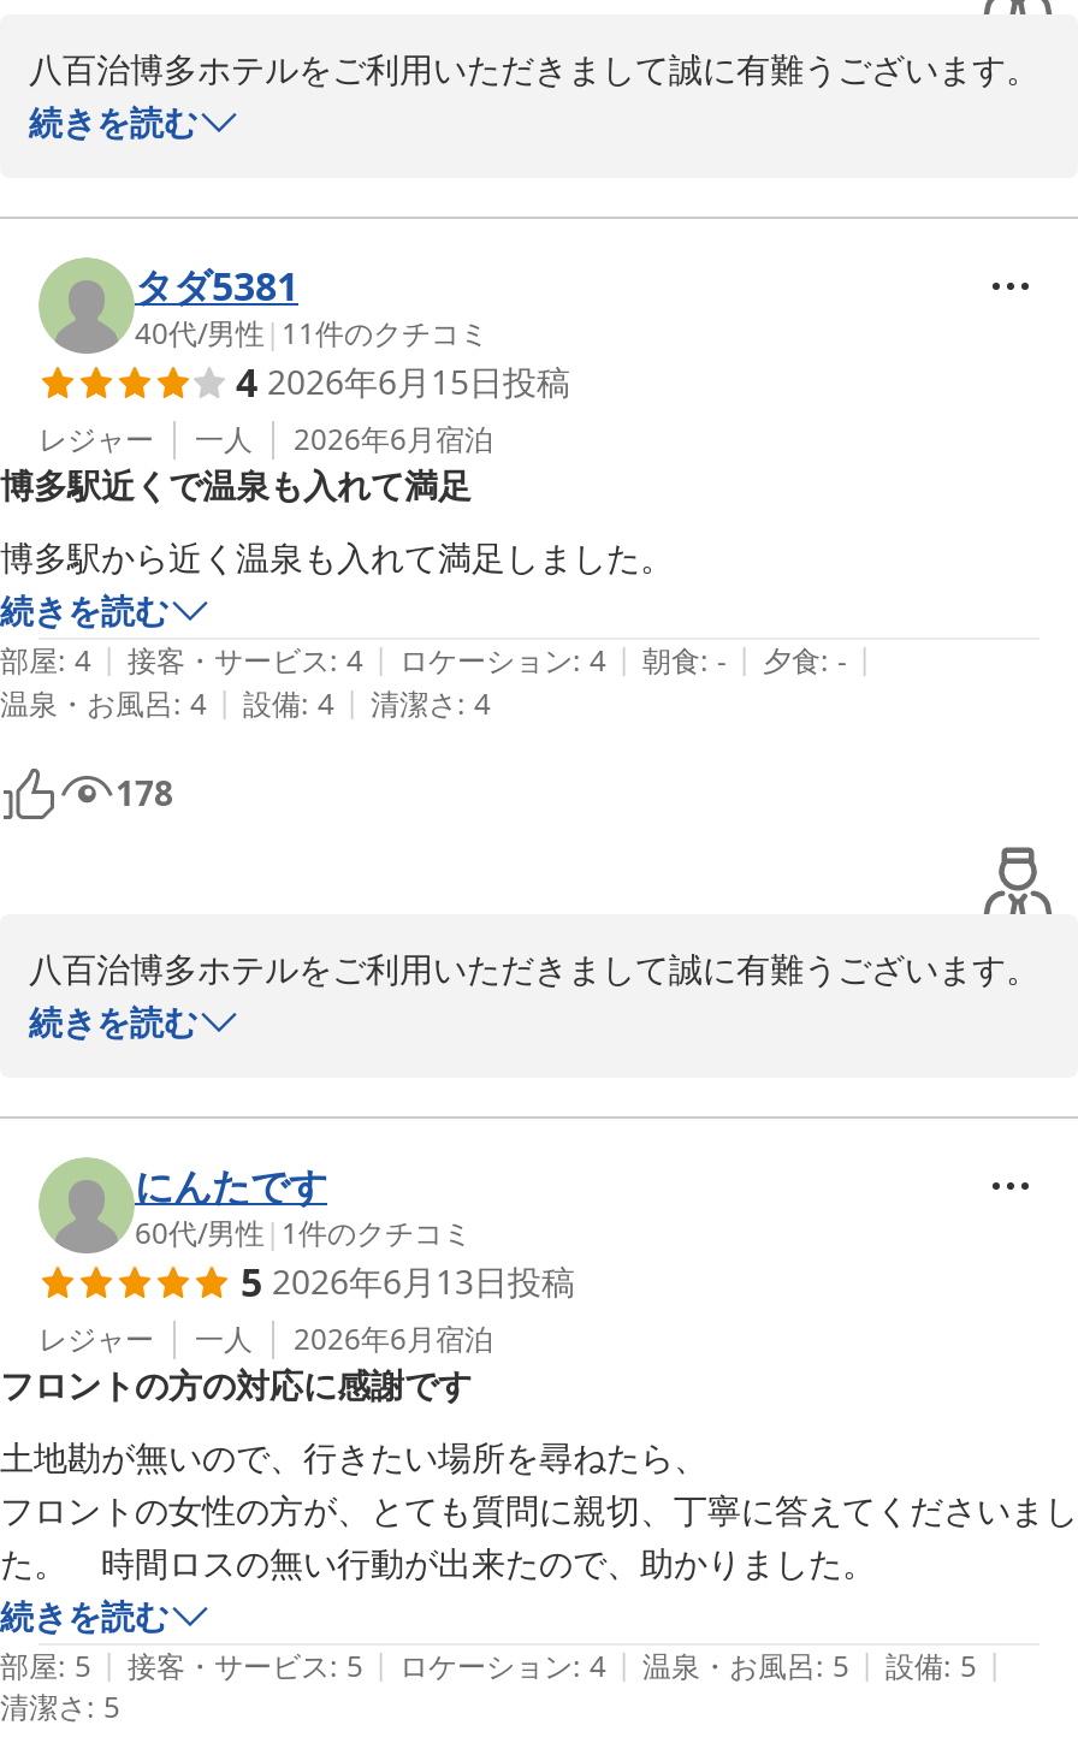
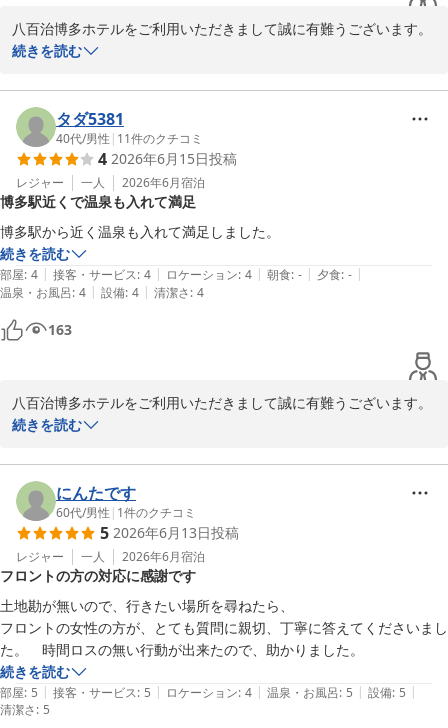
[115,770,173,816] 178 -> [48,320,72,339] 163

